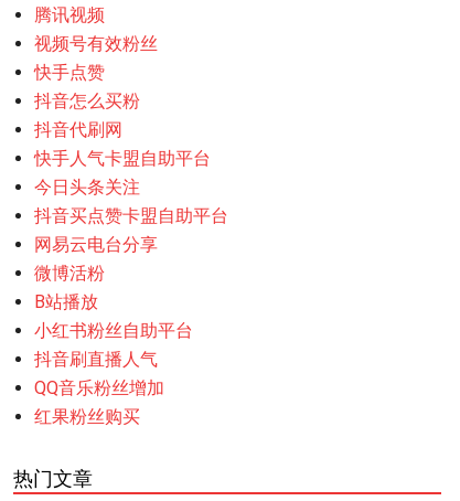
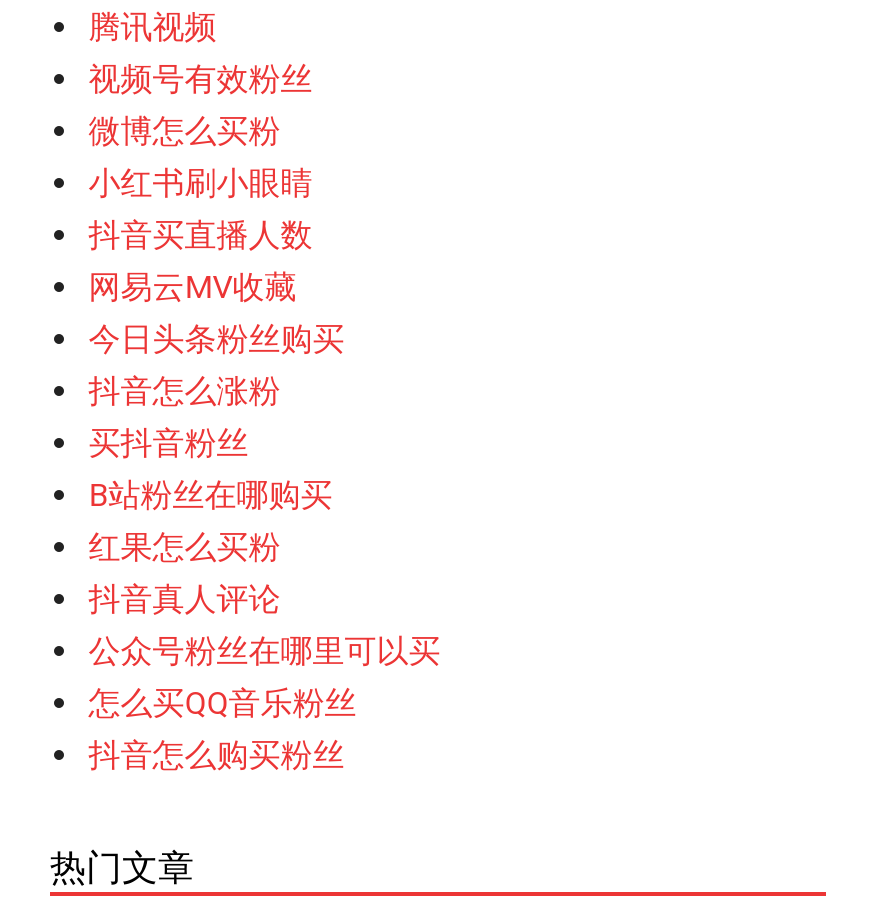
[34,62,229,427] 快手点赞 | 抖音怎么买粉 | 抖音代刷网 | 快手人气卡盟自助平台 | 今日头条关注 | 抖音买点赞卡盟自助平台 | 网易云电台分享 | 微博活粉 | B站播放 | 小红书粉丝自助平台 | 抖音刷直播人气 | QQ音乐粉丝增加 | 红果粉丝购买 -> [88,112,440,774] 微博怎么买粉 | 小红书刷小眼睛 | 抖音买直播人数 | 网易云MV收藏 | 今日头条粉丝购买 | 抖音怎么涨粉 | 买抖音粉丝 | B站粉丝在哪购买 | 红果怎么买粉 | 抖音真人评论 | 公众号粉丝在哪里可以买 | 怎么买QQ音乐粉丝 | 抖音怎么购买粉丝

